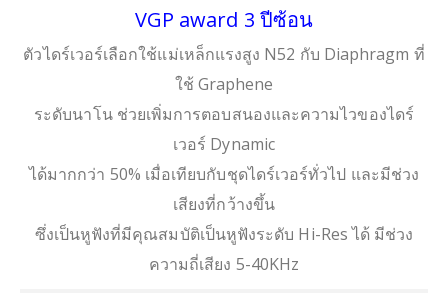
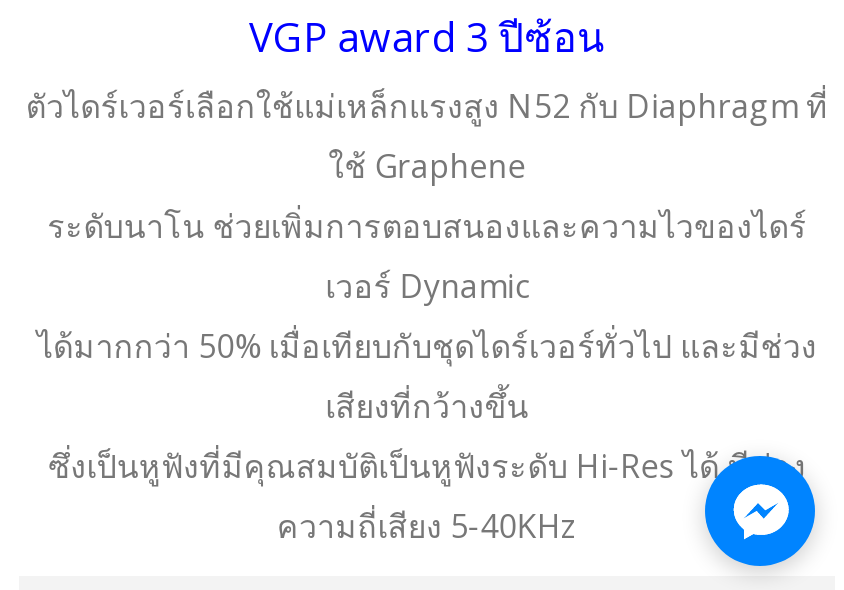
none -> [701,488,819,572] [image]

